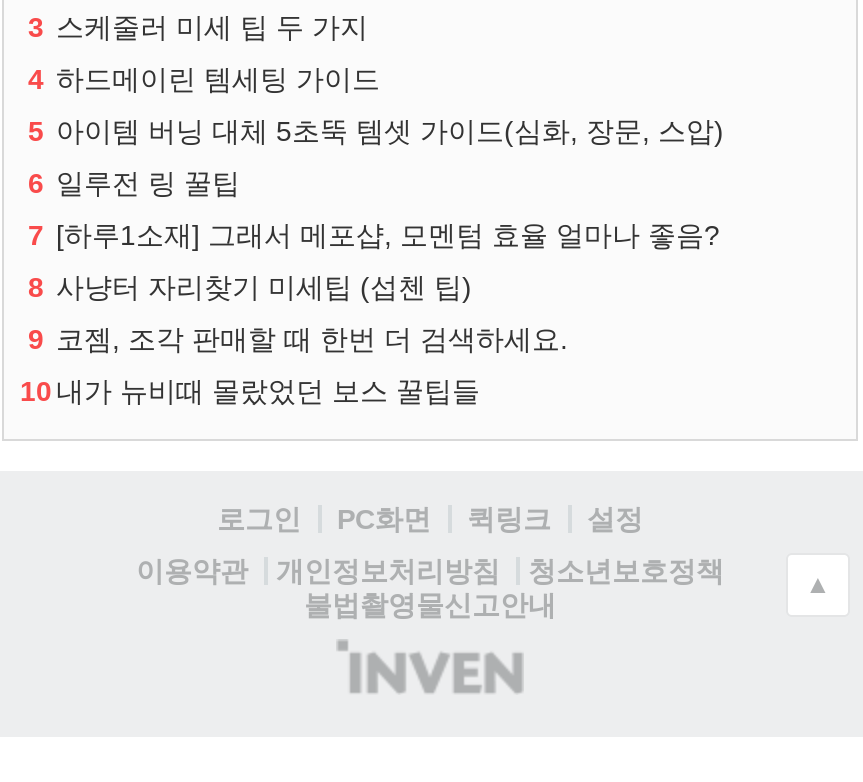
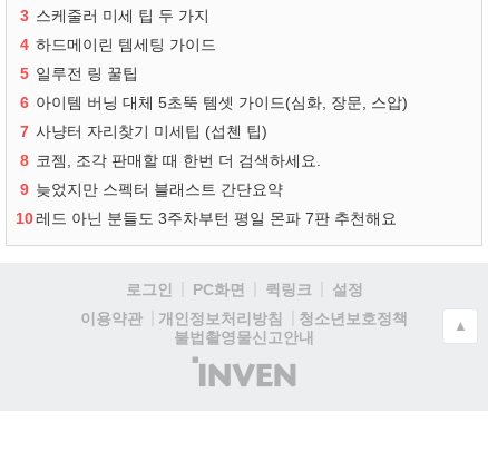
[28,115,724,147] 5 아이템 버닝 대체 5초뚝 템셋 가이드(심화, 장문, 스압) -> [20,65,138,82] 5 일루전 링 꿀팁
[28,167,240,199] 6 일루전 링 꿀팁 -> [20,94,408,111] 6 아이템 버닝 대체 5초뚝 템셋 가이드(심화, 장문, 스압)
[28,219,720,251] 7 [하루1소재] 그래서 메포샵, 모멘텀 효율 얼마나 좋음? -> [20,122,267,140] 7 사냥터 자리찾기 미세팁 (섭첸 팁)
[28,271,472,303] 8 사냥터 자리찾기 미세팁 (섭첸 팁) -> [20,151,321,169] 8 코젬, 조각 판매할 때 한번 더 검색하세요.
[28,323,568,355] 9 코젬, 조각 판매할 때 한번 더 검색하세요. -> [20,180,283,198] 9 늦었지만 스펙터 블래스트 간단요약
[20,375,480,407] 10 내가 뉴비때 몰랐었던 보스 꿀팁들 -> [16,209,397,227] 10 레드 아닌 분들도 3주차부턴 평일 몬파 7판 추천해요

